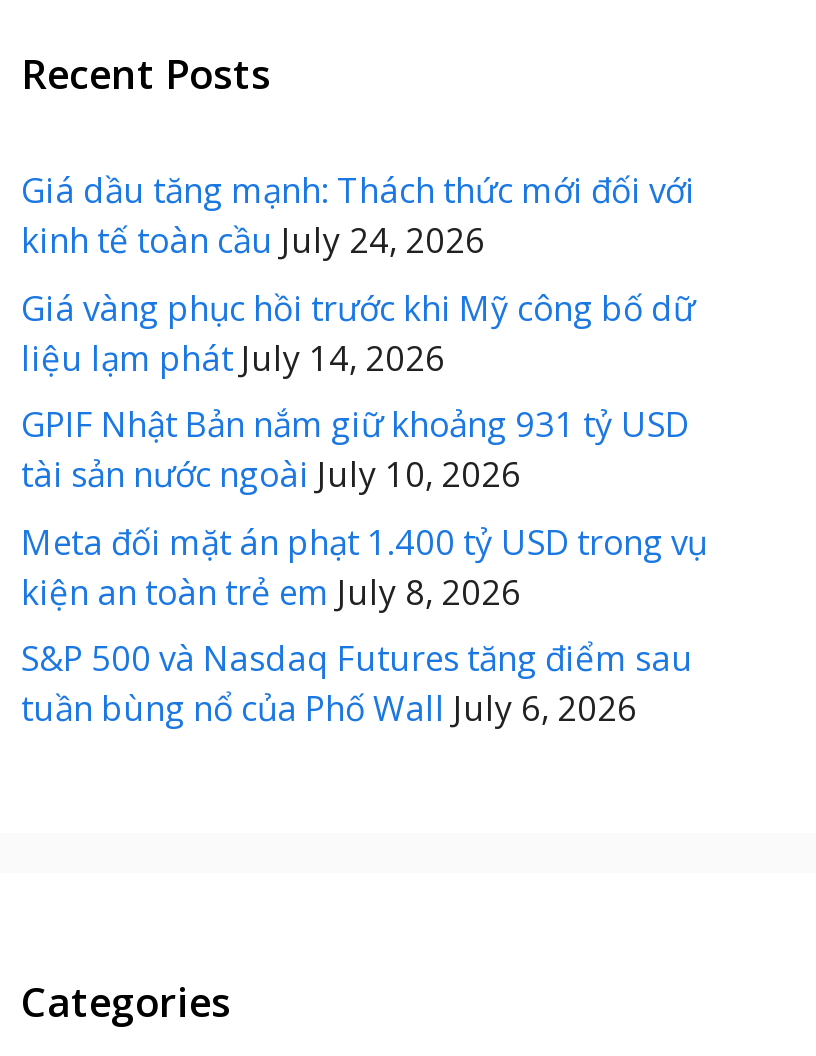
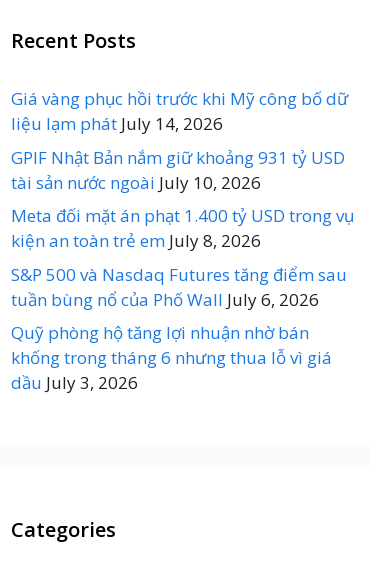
[21,167,695,263] Giá dầu tăng mạnh: Thách thức mới đối với | kinh tế toàn cầu July 24, 2026 -> none
moved [21,284,707,731] -> [11,87,354,310]: Giá vàng phục hồi trước khi Mỹ công bố dữ | liệu lạm phát July 14, 2026 | GPIF Nhật Bản nắm giữ khoảng 931 tỷ USD | tài sản nước ngoài July 10, 2026 | Meta đối mặt án phạt 1.400 tỷ USD trong vụ | kiện an toàn trẻ em July 8, 2026 | S&P 500 và Nasdaq Futures tăng điểm sau | tuần bùng nổ của Phố Wall July 6, 2026
none -> [11,321,332,394] Quỹ phòng hộ tăng lợi nhuận nhờ bán | khống trong tháng 6 nhưng thua lỗ vì giá | dầu July 3, 2026

